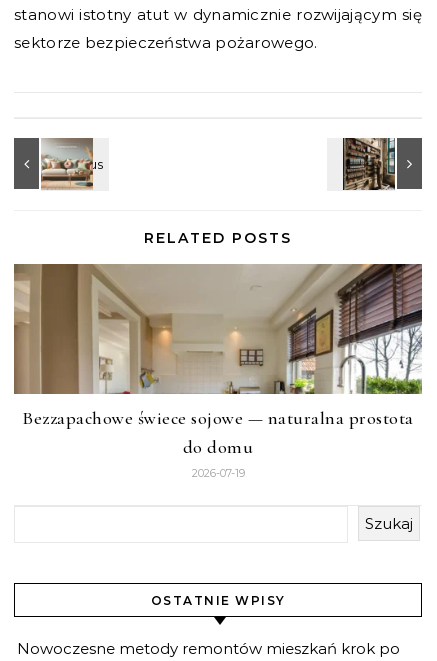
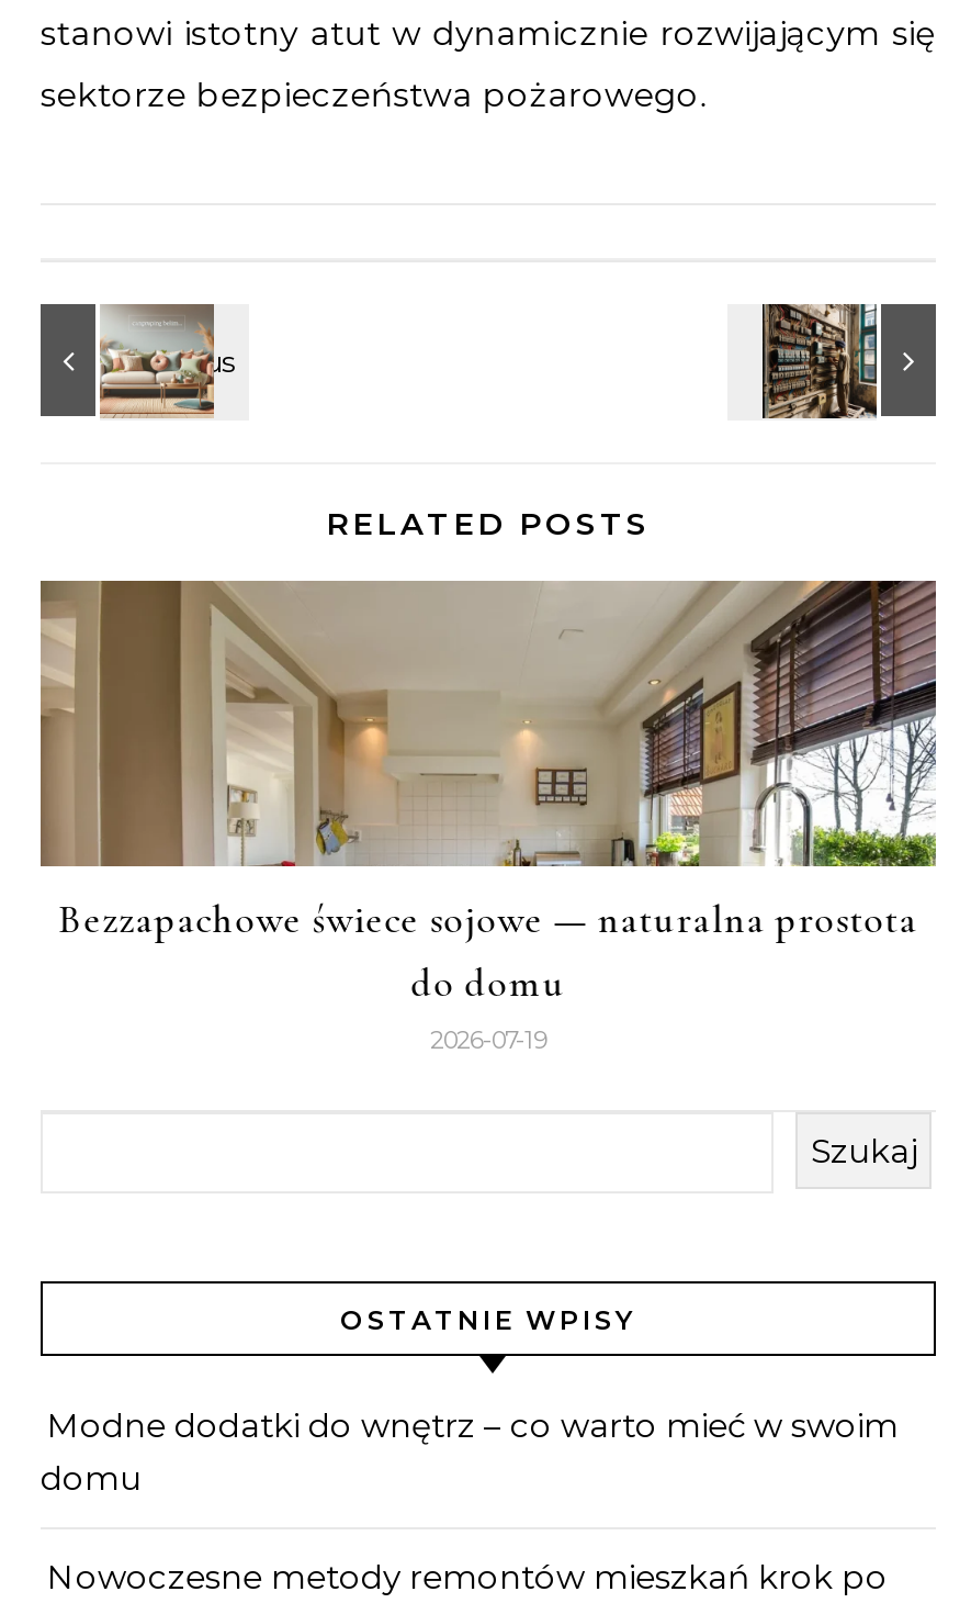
none -> [41,1403,899,1498] Modne dodatki do wnętrz – co warto mieć w swoim | domu

